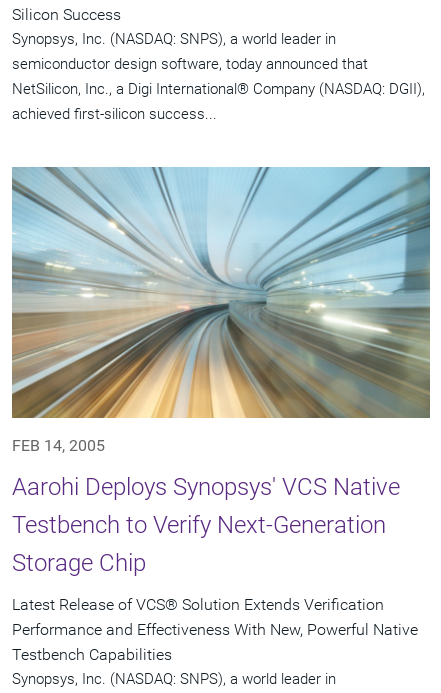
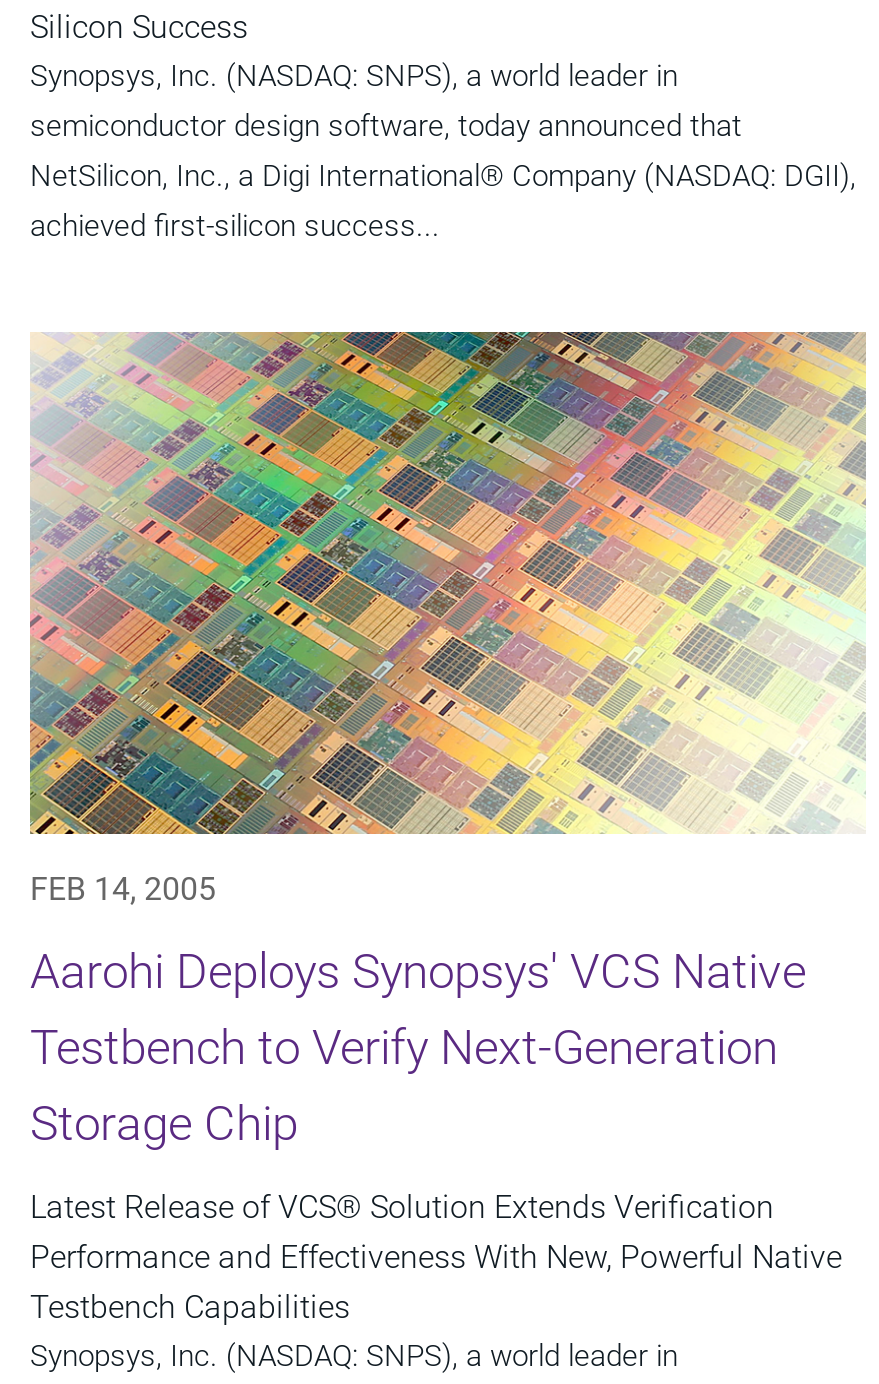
[11,166,431,419] [image] -> [30,329,868,837] [image]

